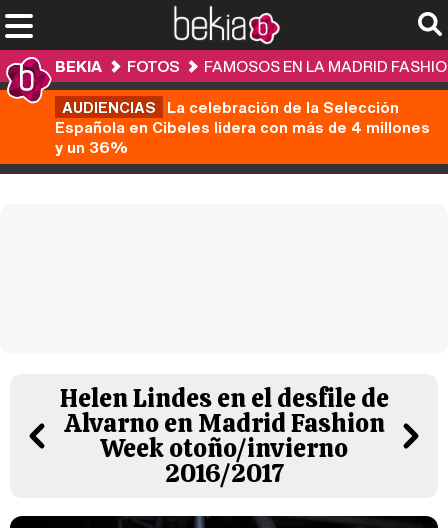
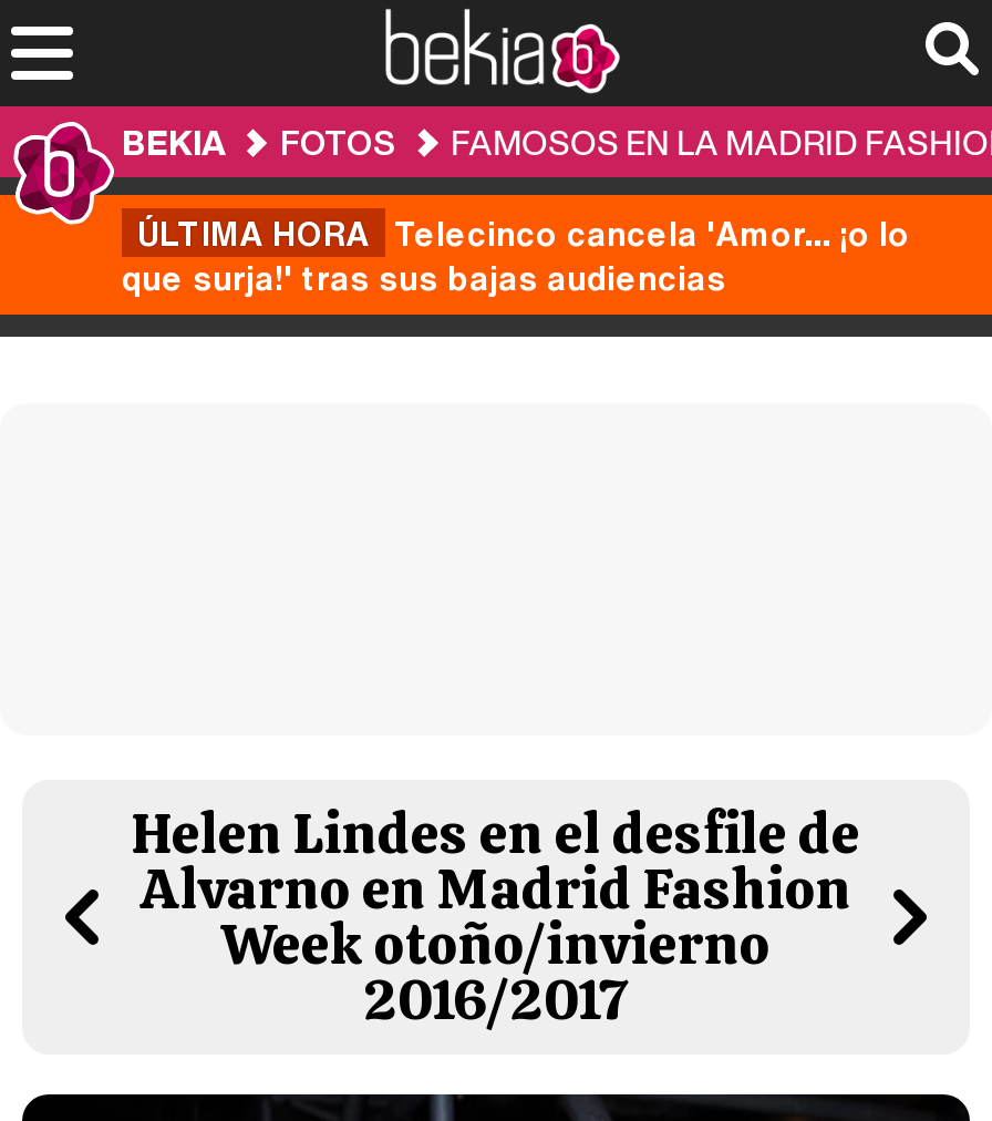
[55,96,430,158] AUDIENCIAS La celebración de la Selección | Española en Cibeles lidera con más de 4 millones | y un 36% -> [122,208,910,301] ÚLTIMA HORA Telecinco cancela 'Amor... ¡o lo | que surja!' tras sus bajas audiencias

